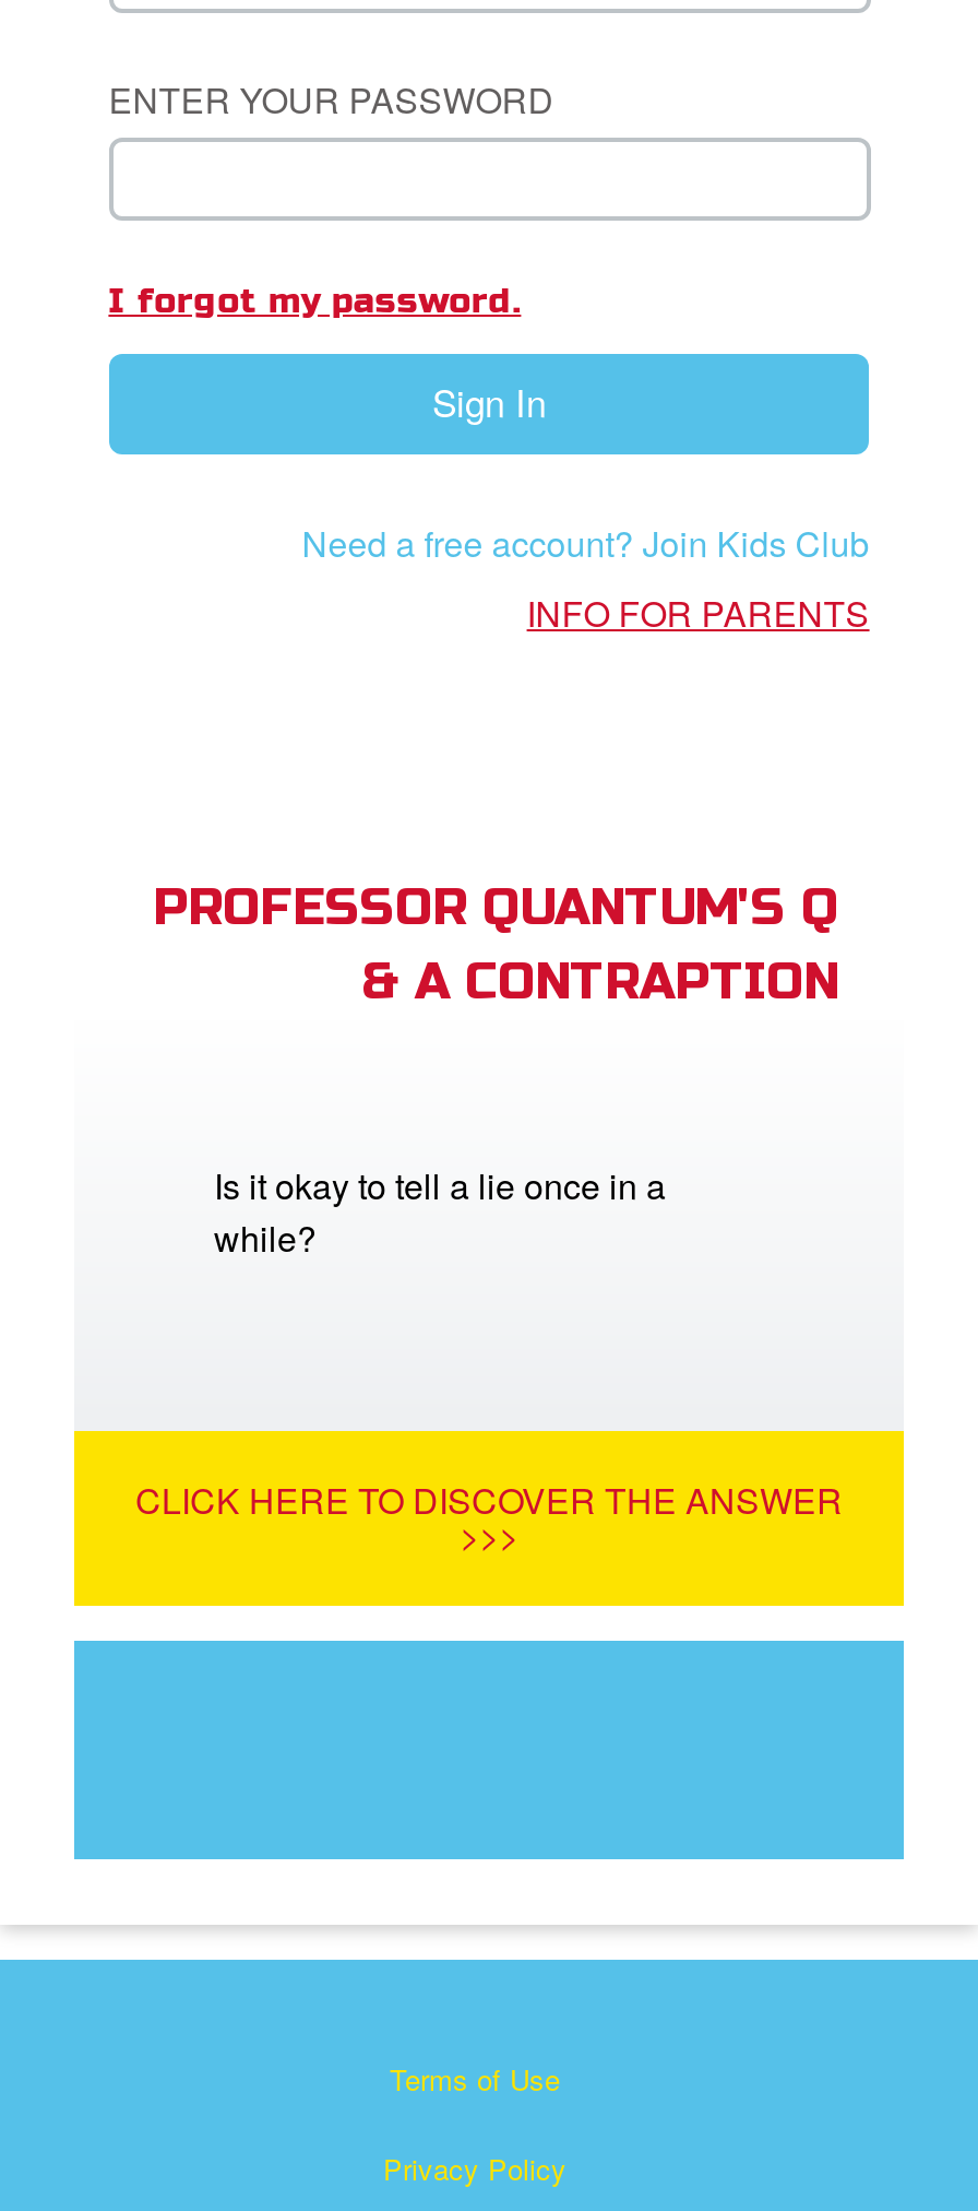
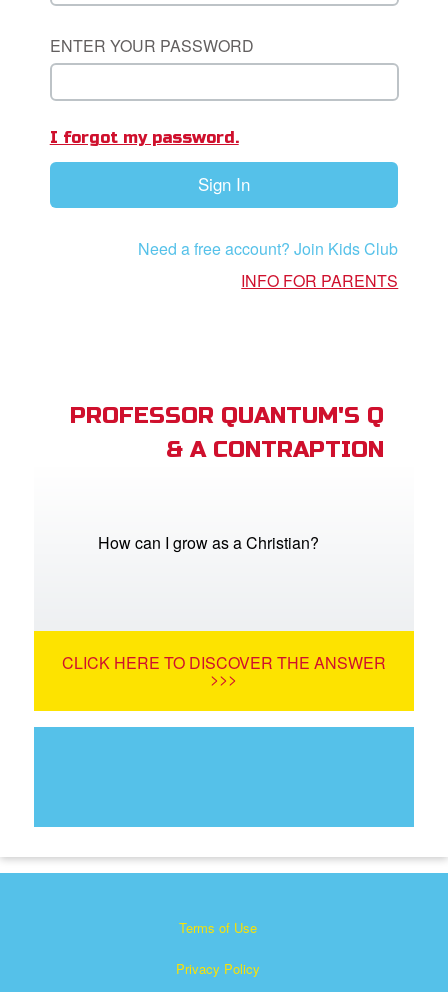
[214,1160,666,1262] Is it okay to tell a lie once in a | while? -> [98,531,319,554] How can I grow as a Christian?

